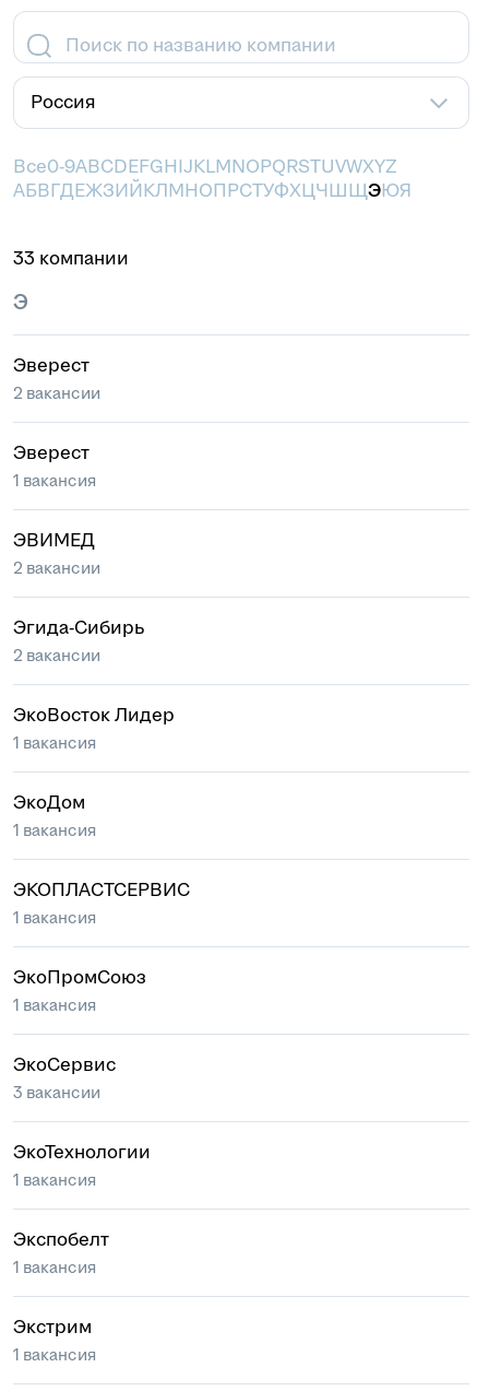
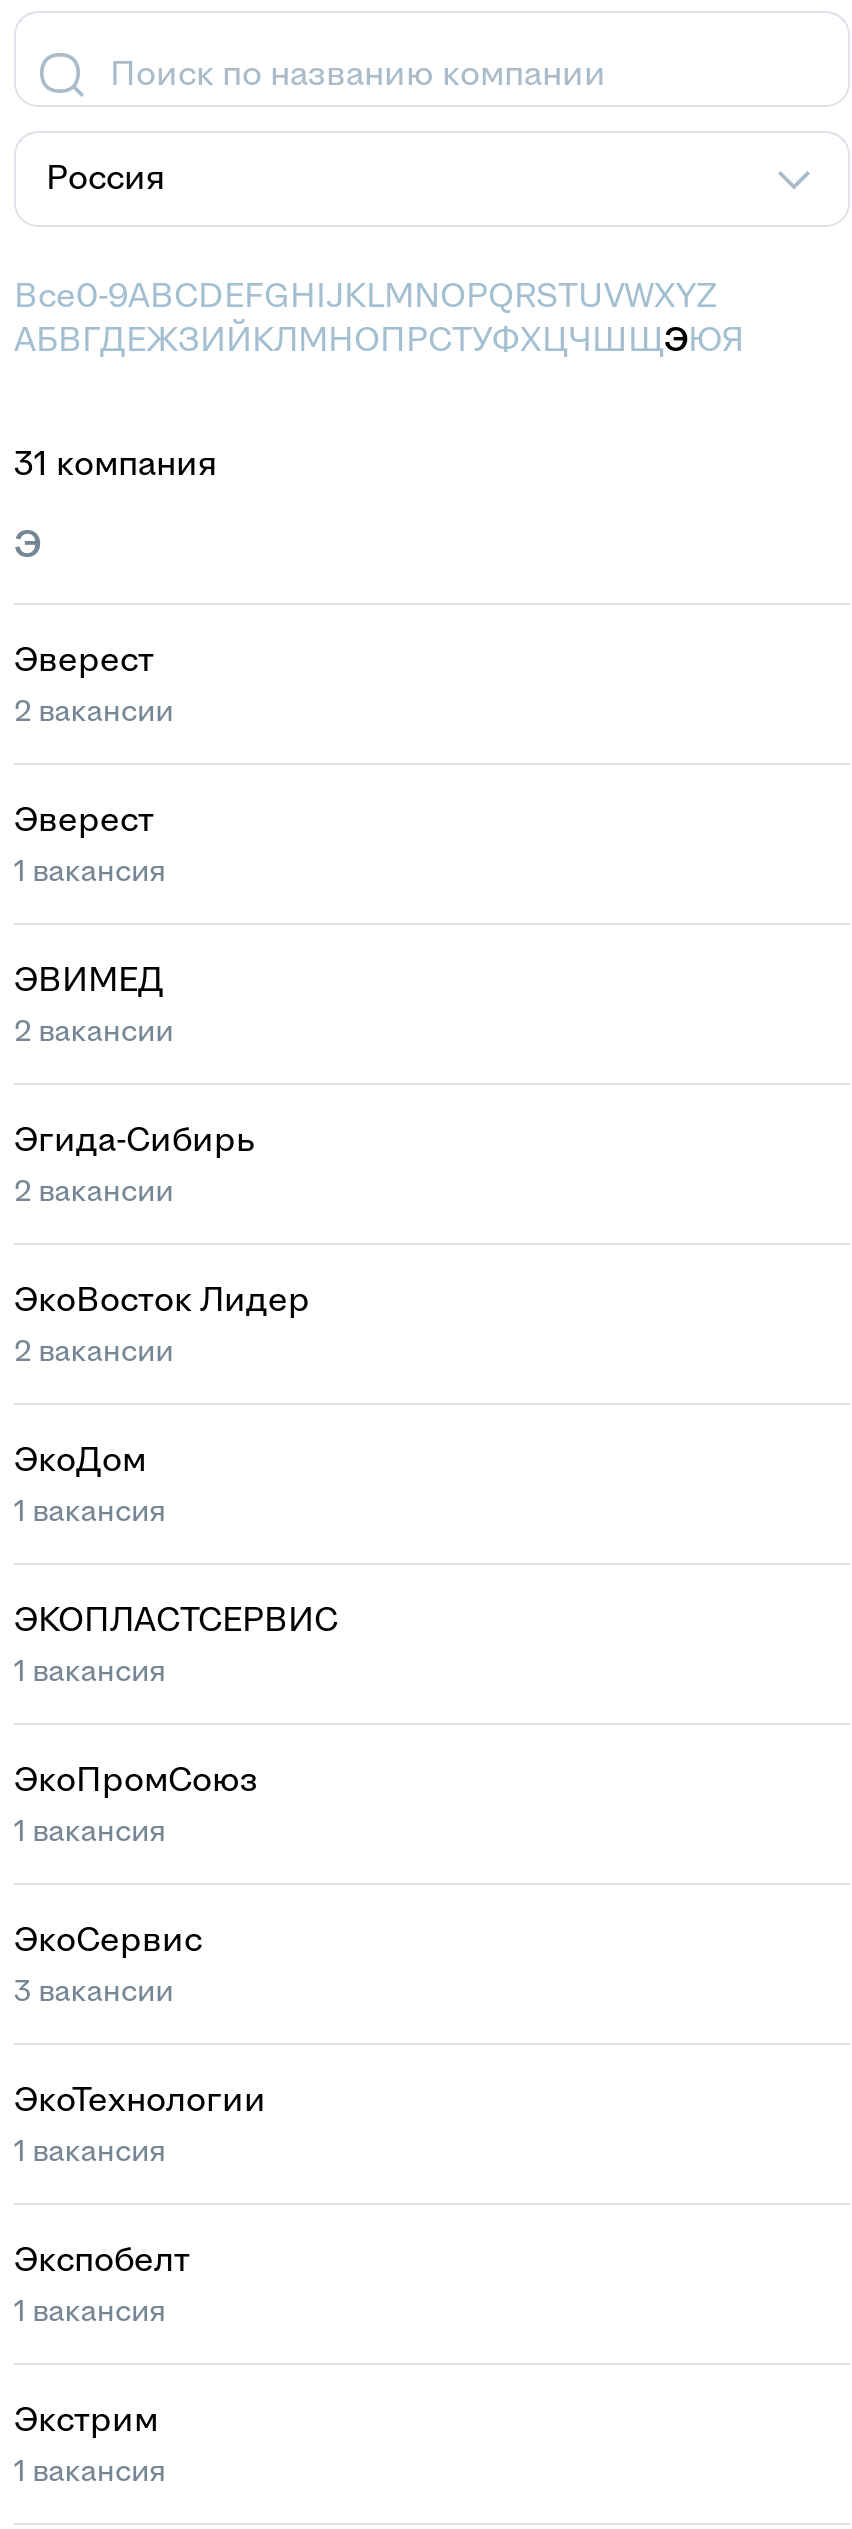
[13,248,129,269] 33 компании -> [14,445,218,483] 31 компания
[13,733,96,752] 1 вакансия -> [14,1333,173,1367] 2 вакансии

